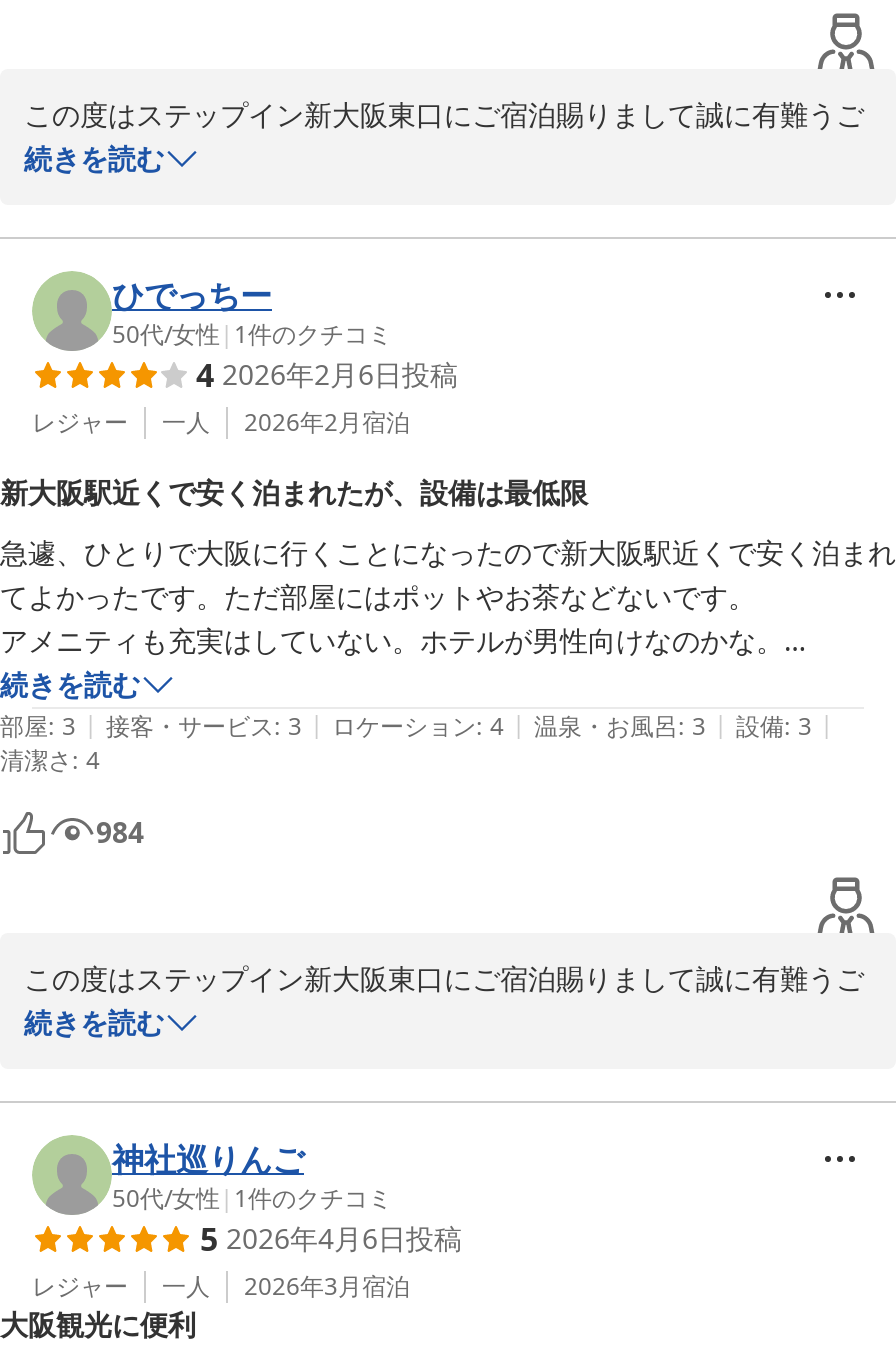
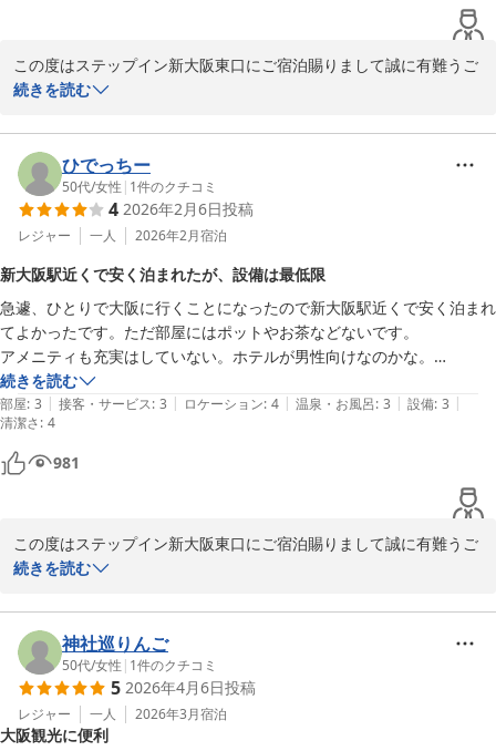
[96,813,144,851] 984 -> [53,452,80,473] 981

